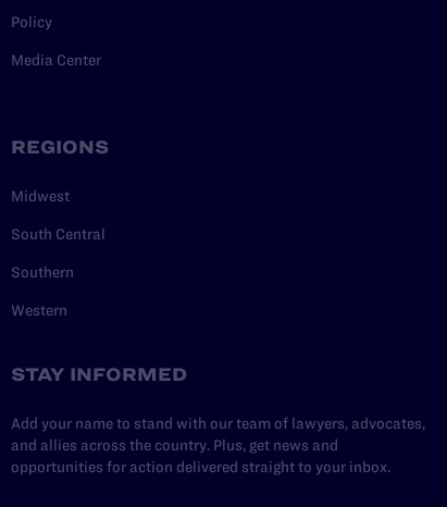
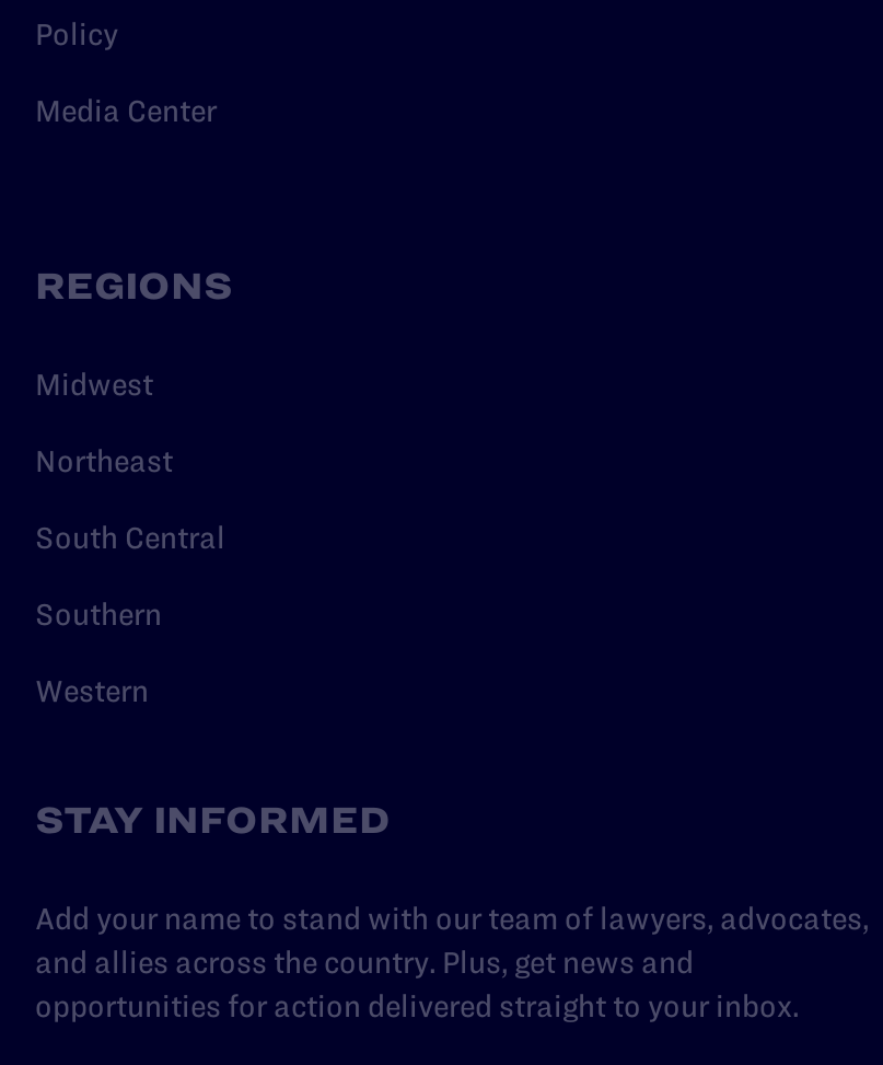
none -> [35,442,173,477] Northeast

